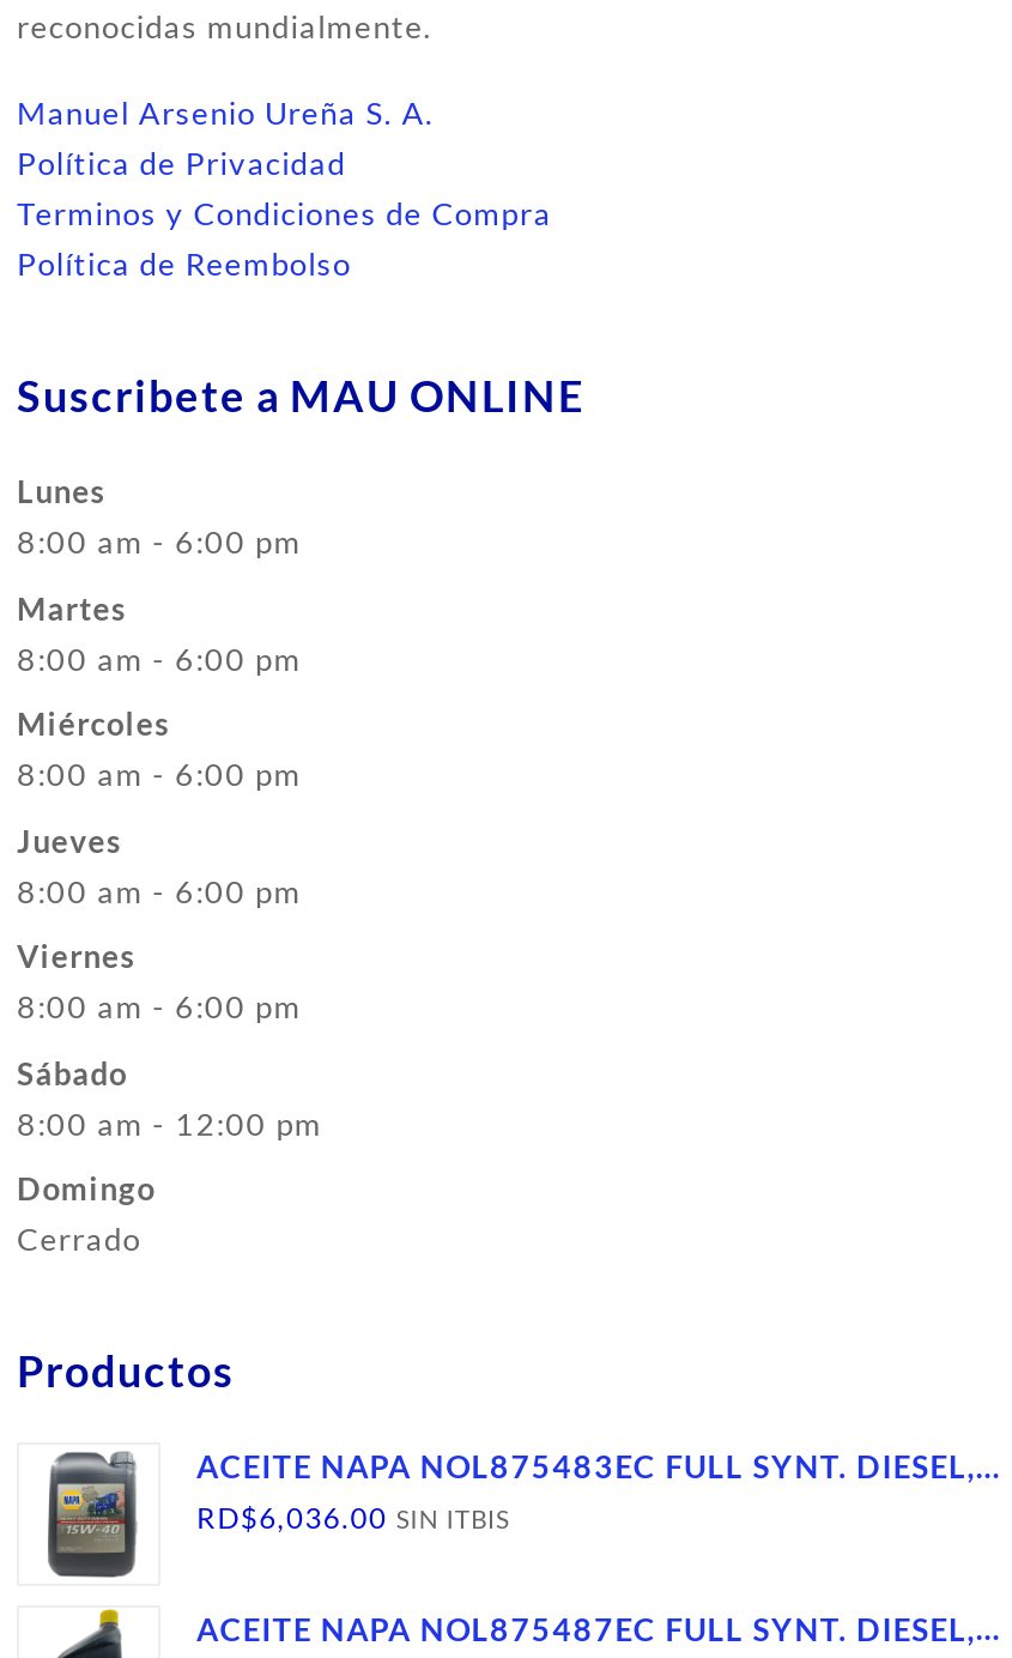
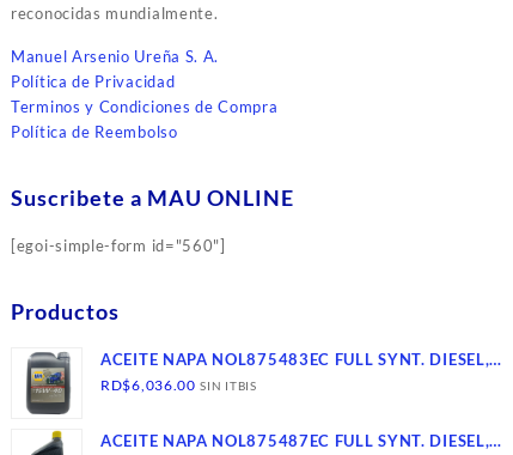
[17,472,322,1258] Lunes | 8:00 am - 6:00 pm | Martes | 8:00 am - 6:00 pm | Miércoles | 8:00 am - 6:00 pm | Jueves | 8:00 am - 6:00 pm | Viernes | 8:00 am - 6:00 pm | Sábado | 8:00 am - 12:00 pm | Domingo | Cerrado -> [11,236,226,255] [egoi-simple-form id="560"]

